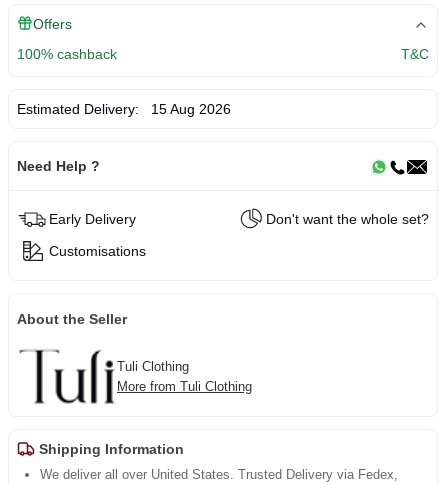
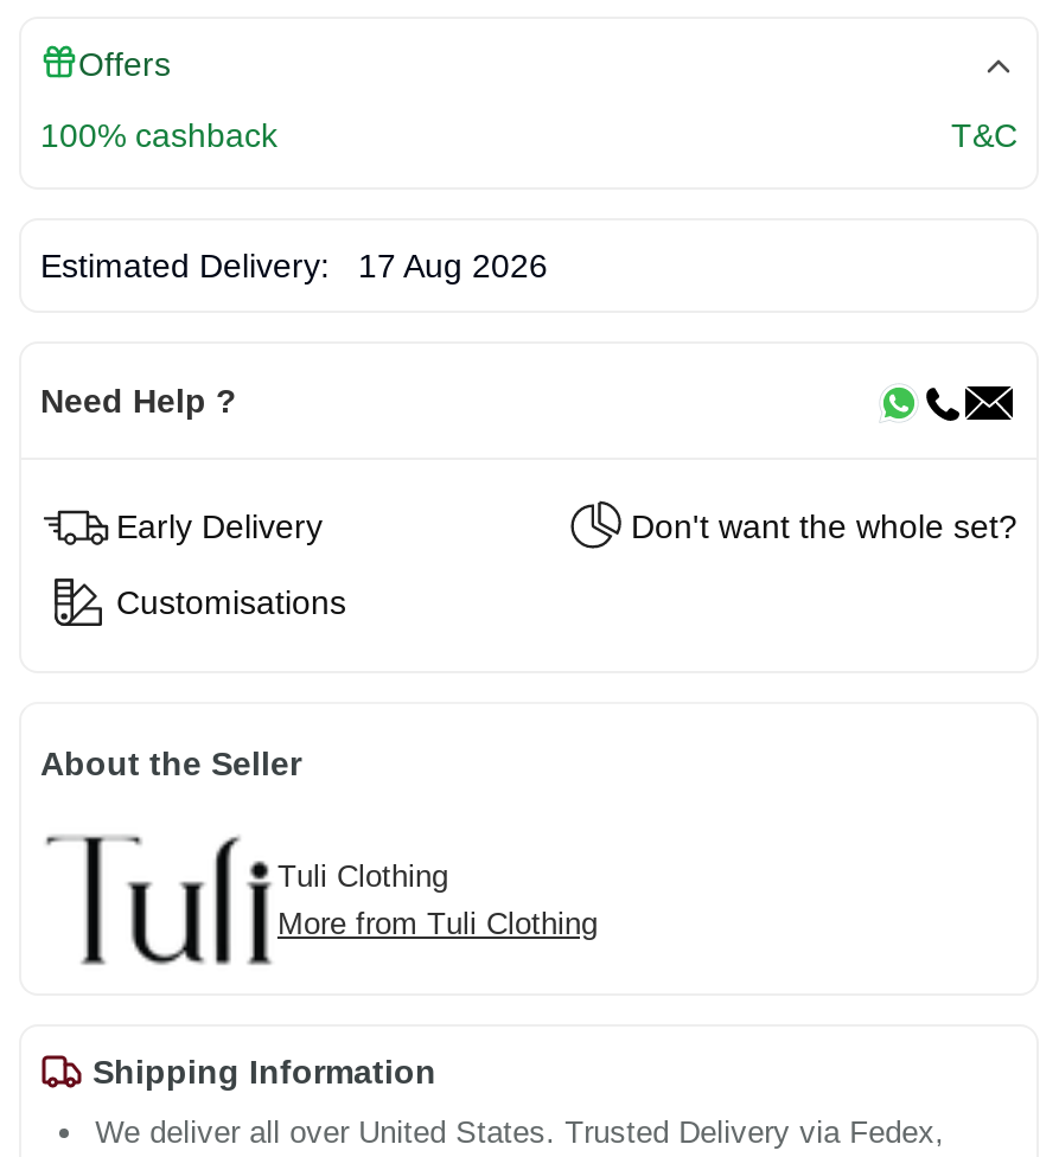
[17,101,231,117] Estimated Delivery: 15 Aug 2026 -> [40,246,548,284] Estimated Delivery: 17 Aug 2026

